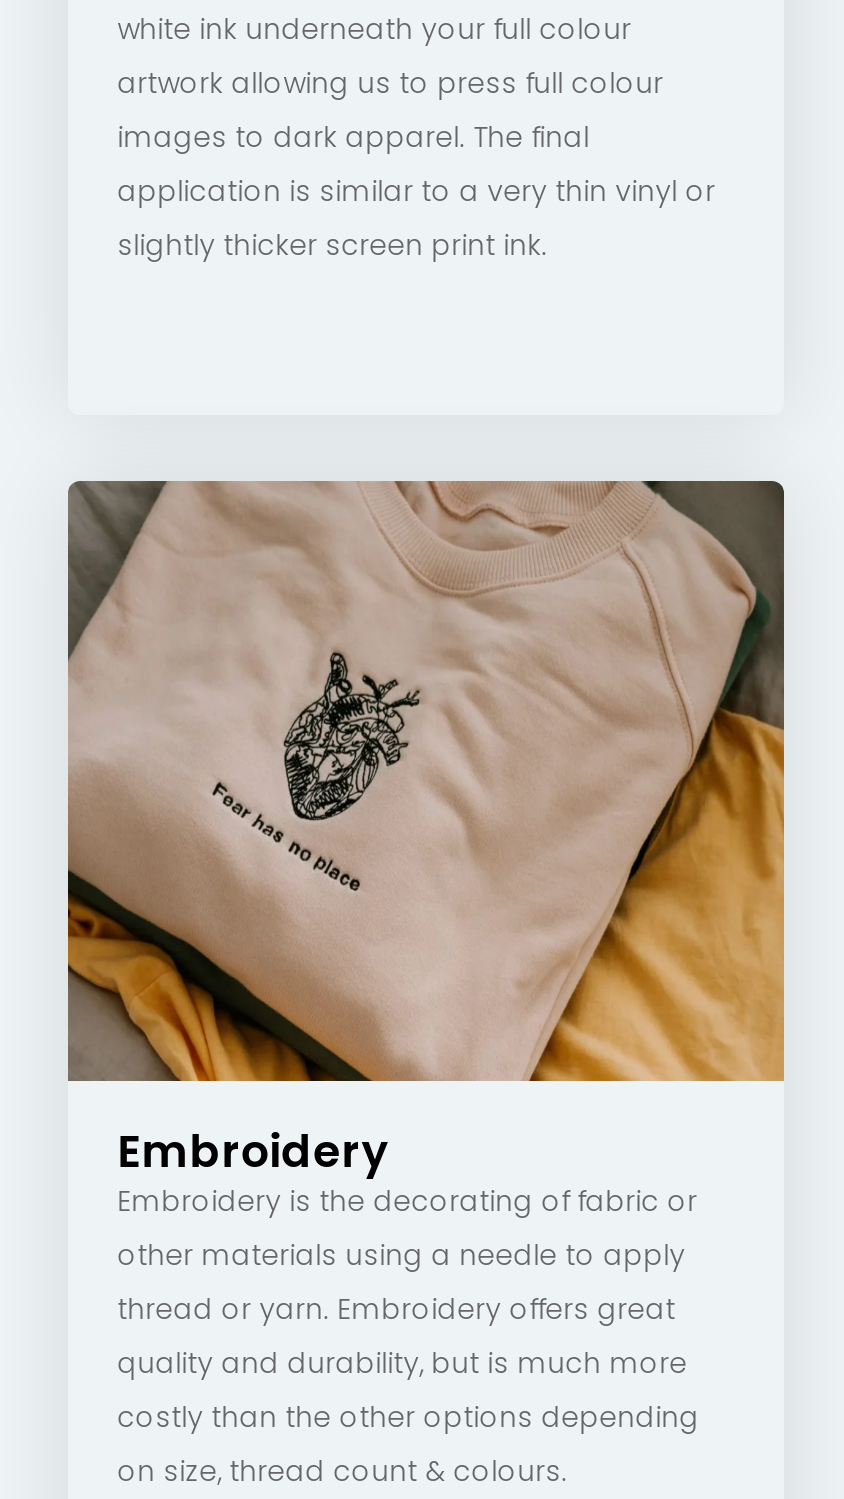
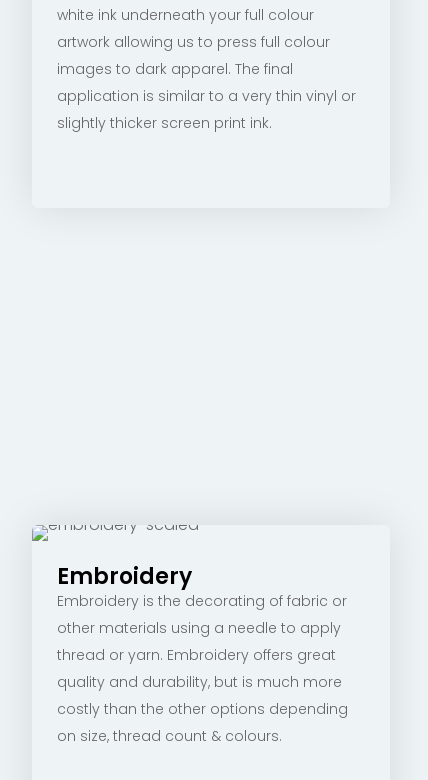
[66,479,786,1083] [image] -> none

